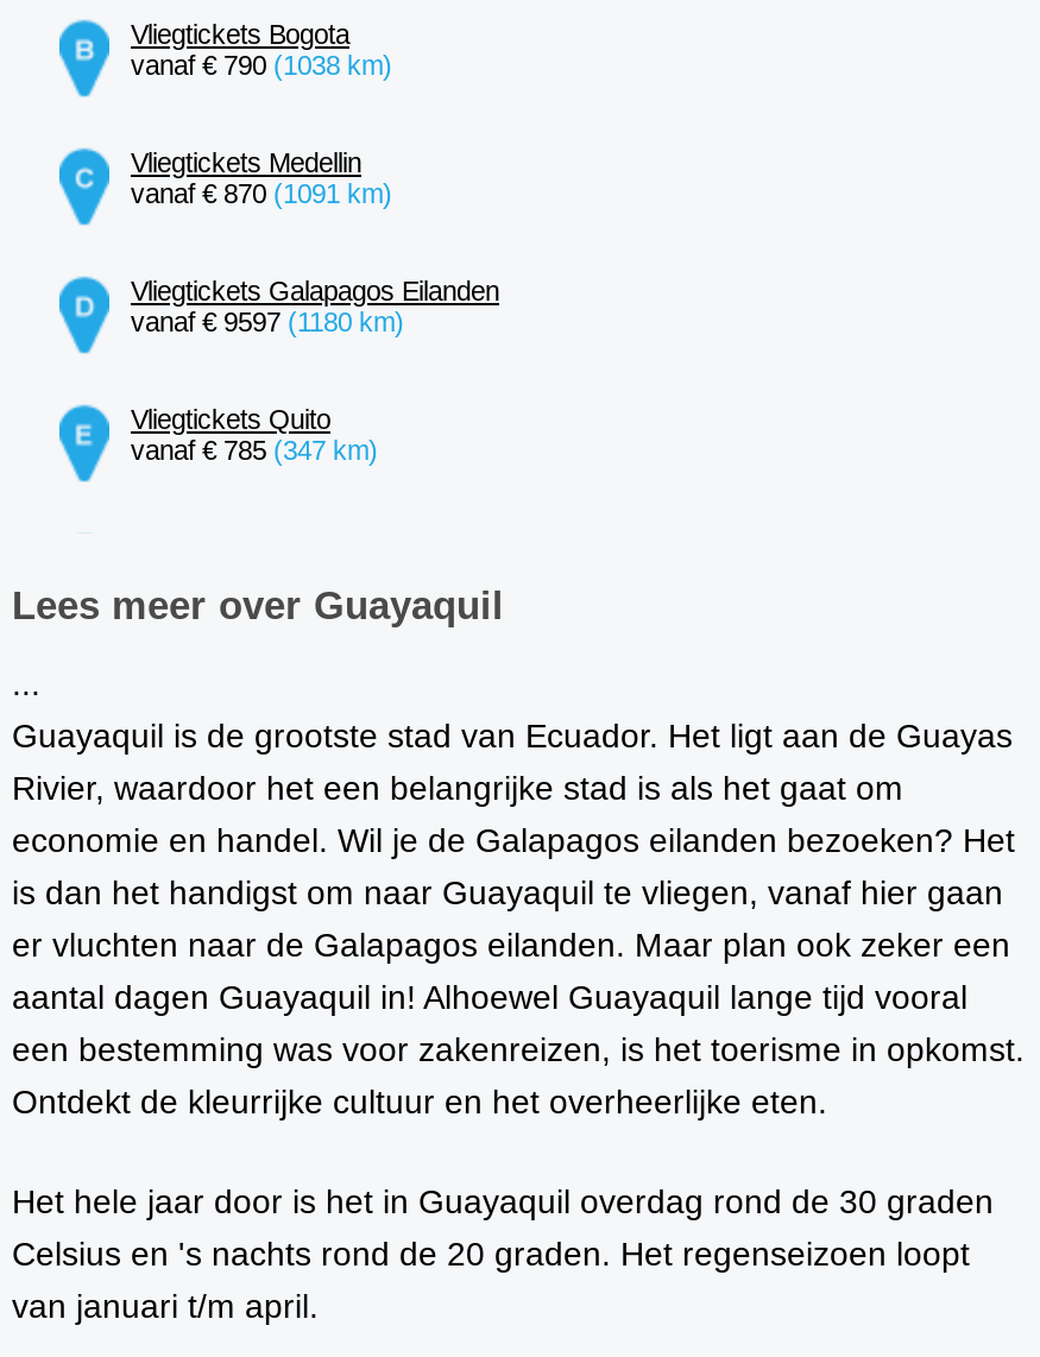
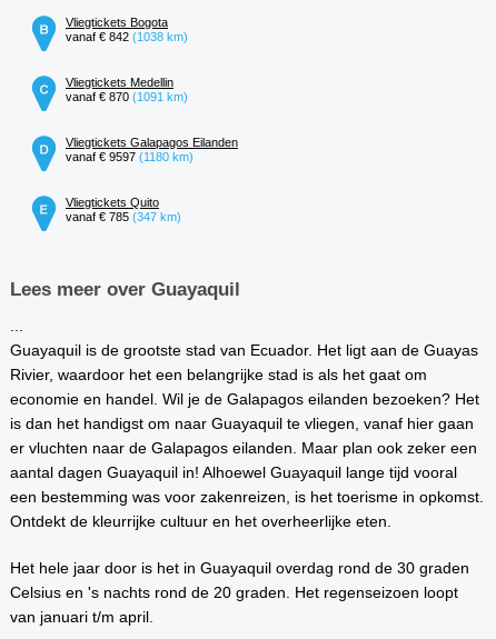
[131,52,392,80] vanaf € 790 (1038 km) -> [66,30,188,44] vanaf € 842 (1038 km)

